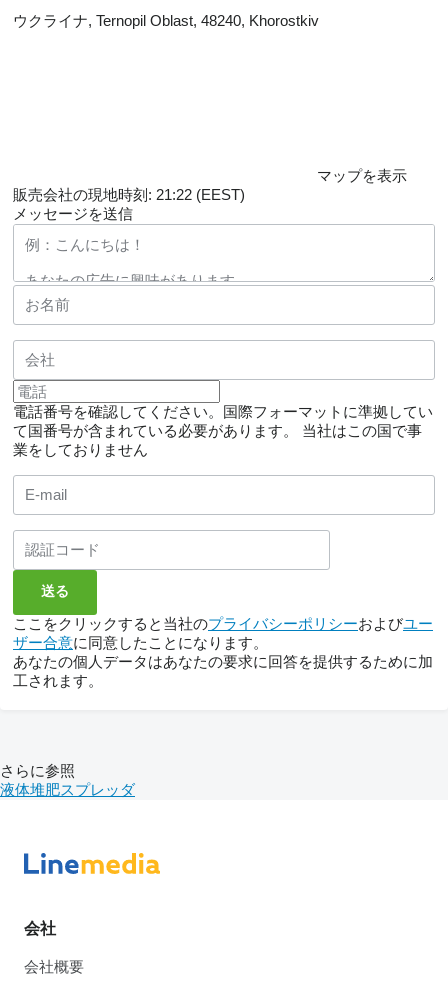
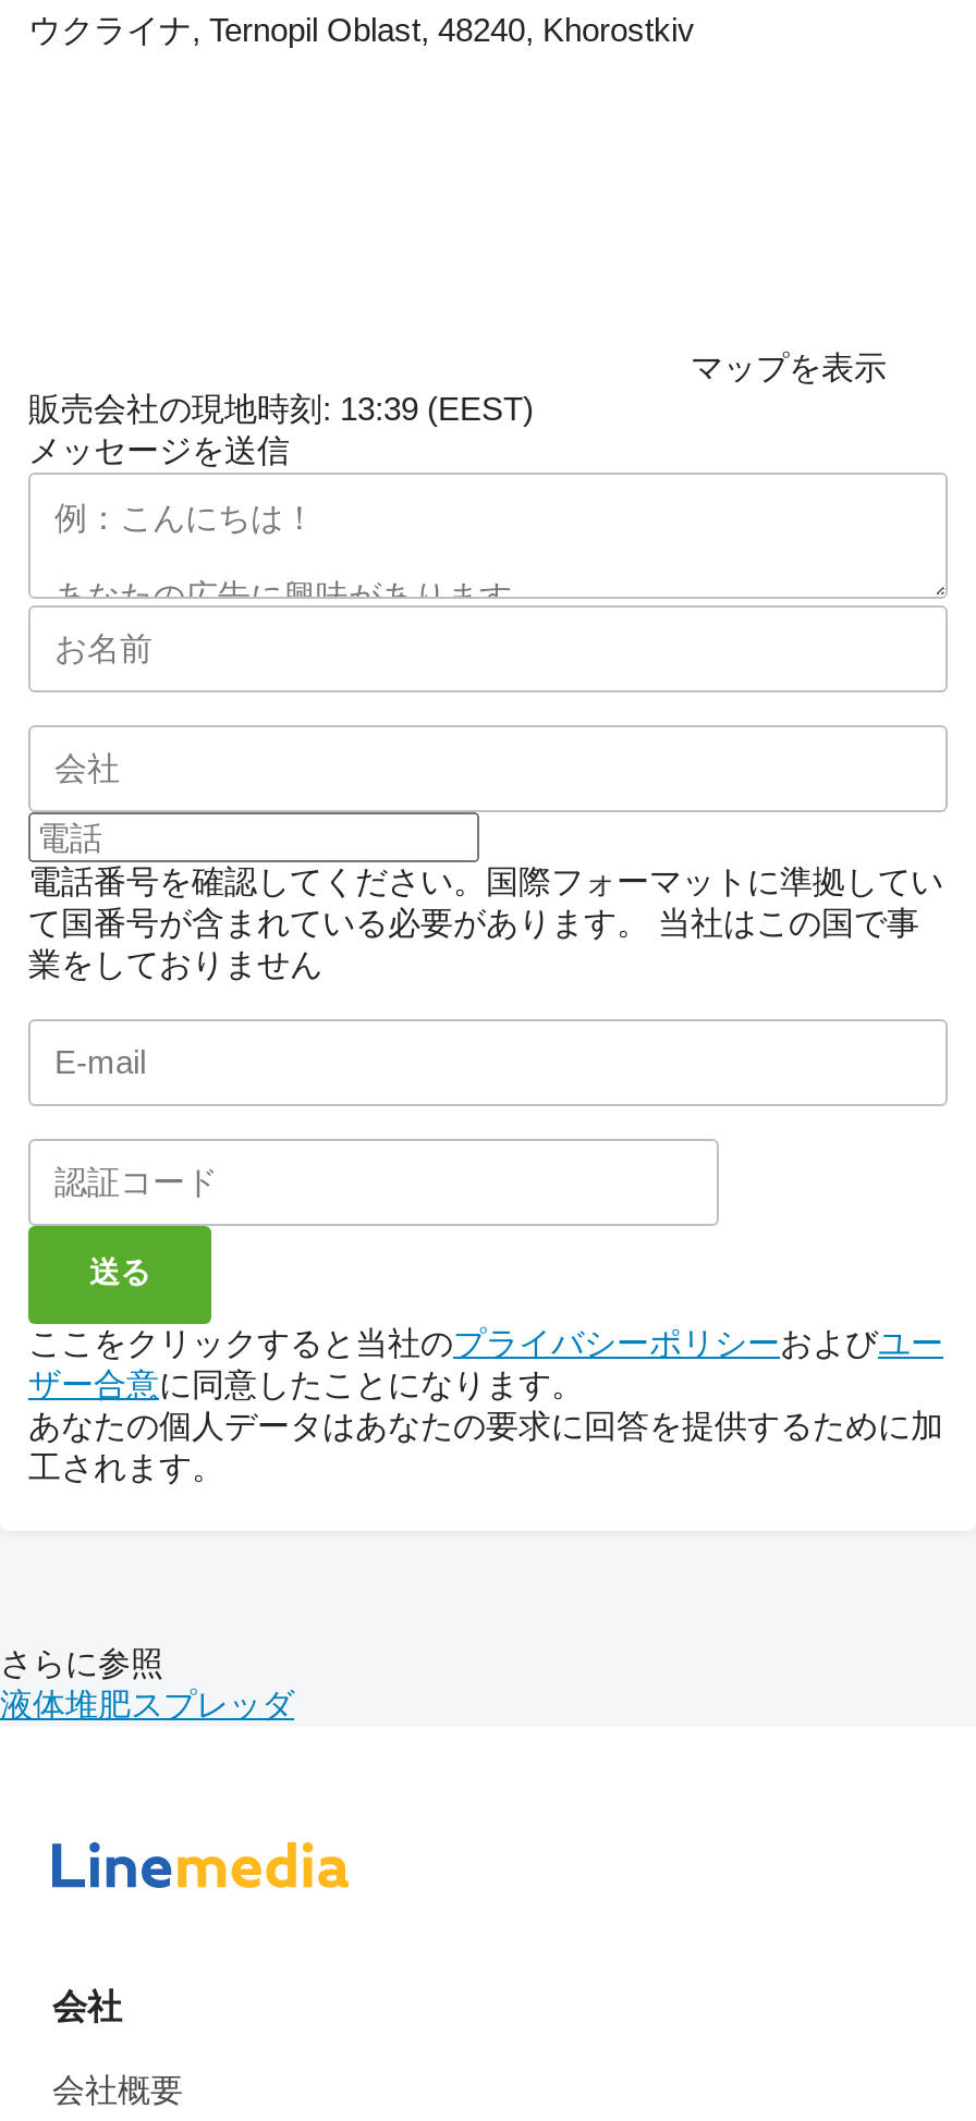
[13,185,245,202] 販売会社の現地時刻: 21:22 (EEST) -> [28,389,534,426] 販売会社の現地時刻: 13:39 (EEST)

